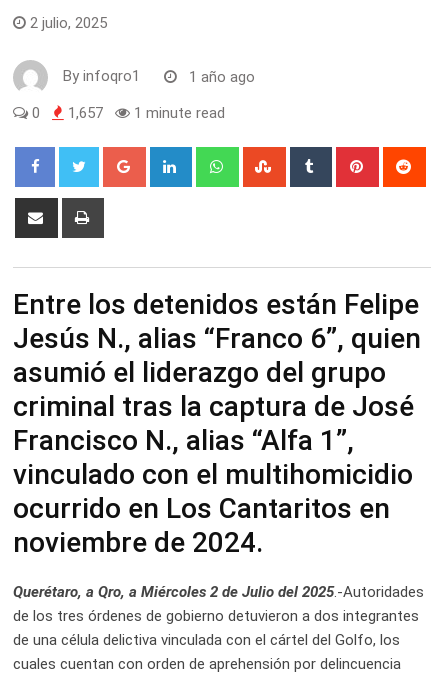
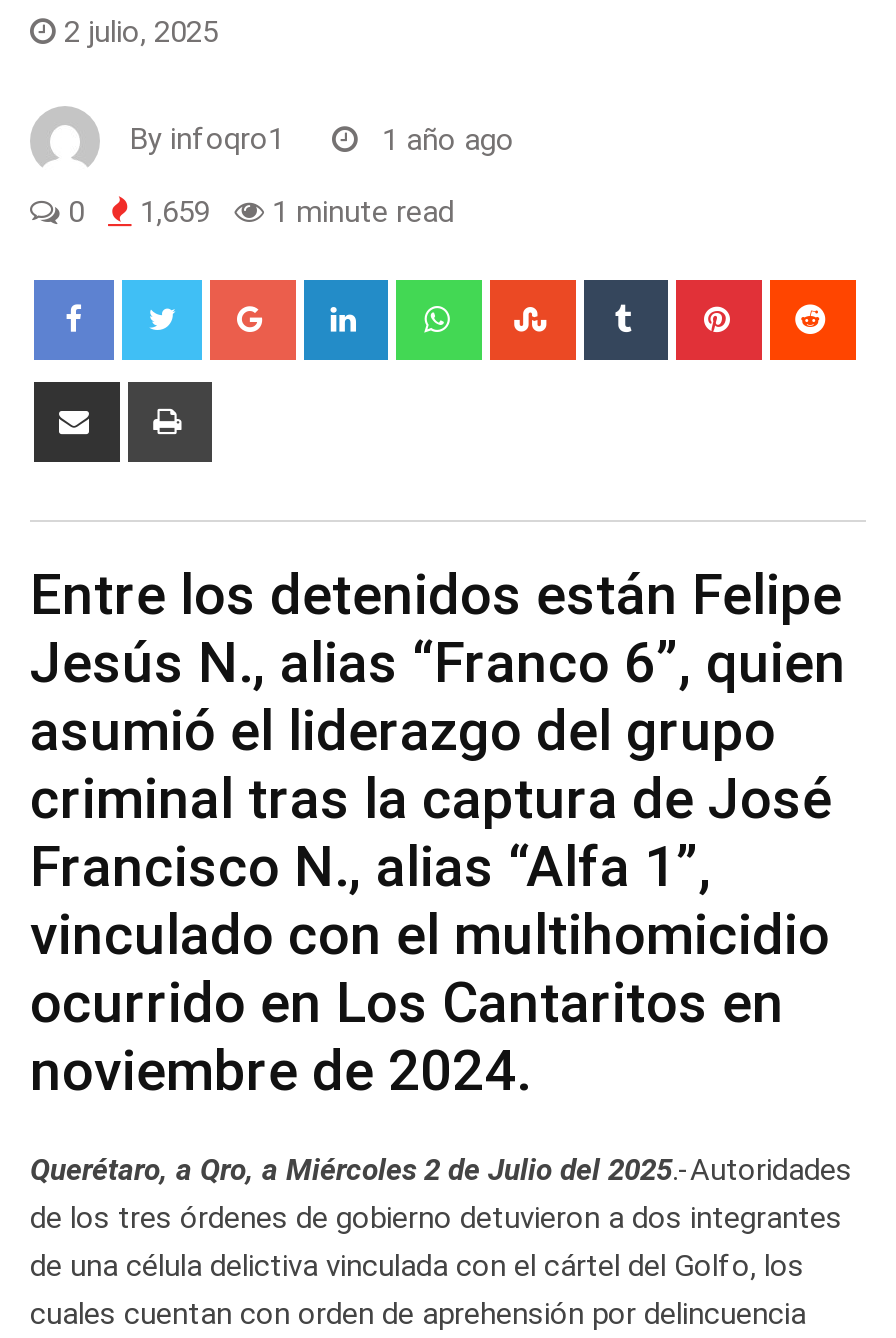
[28,104,225,122] 0 1,657 1 minute read -> [60,194,454,230] 0 1,659 1 minute read

